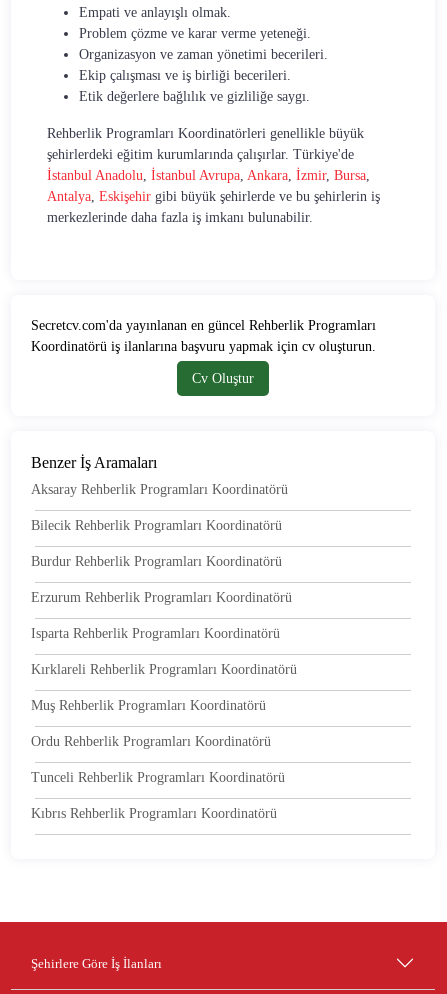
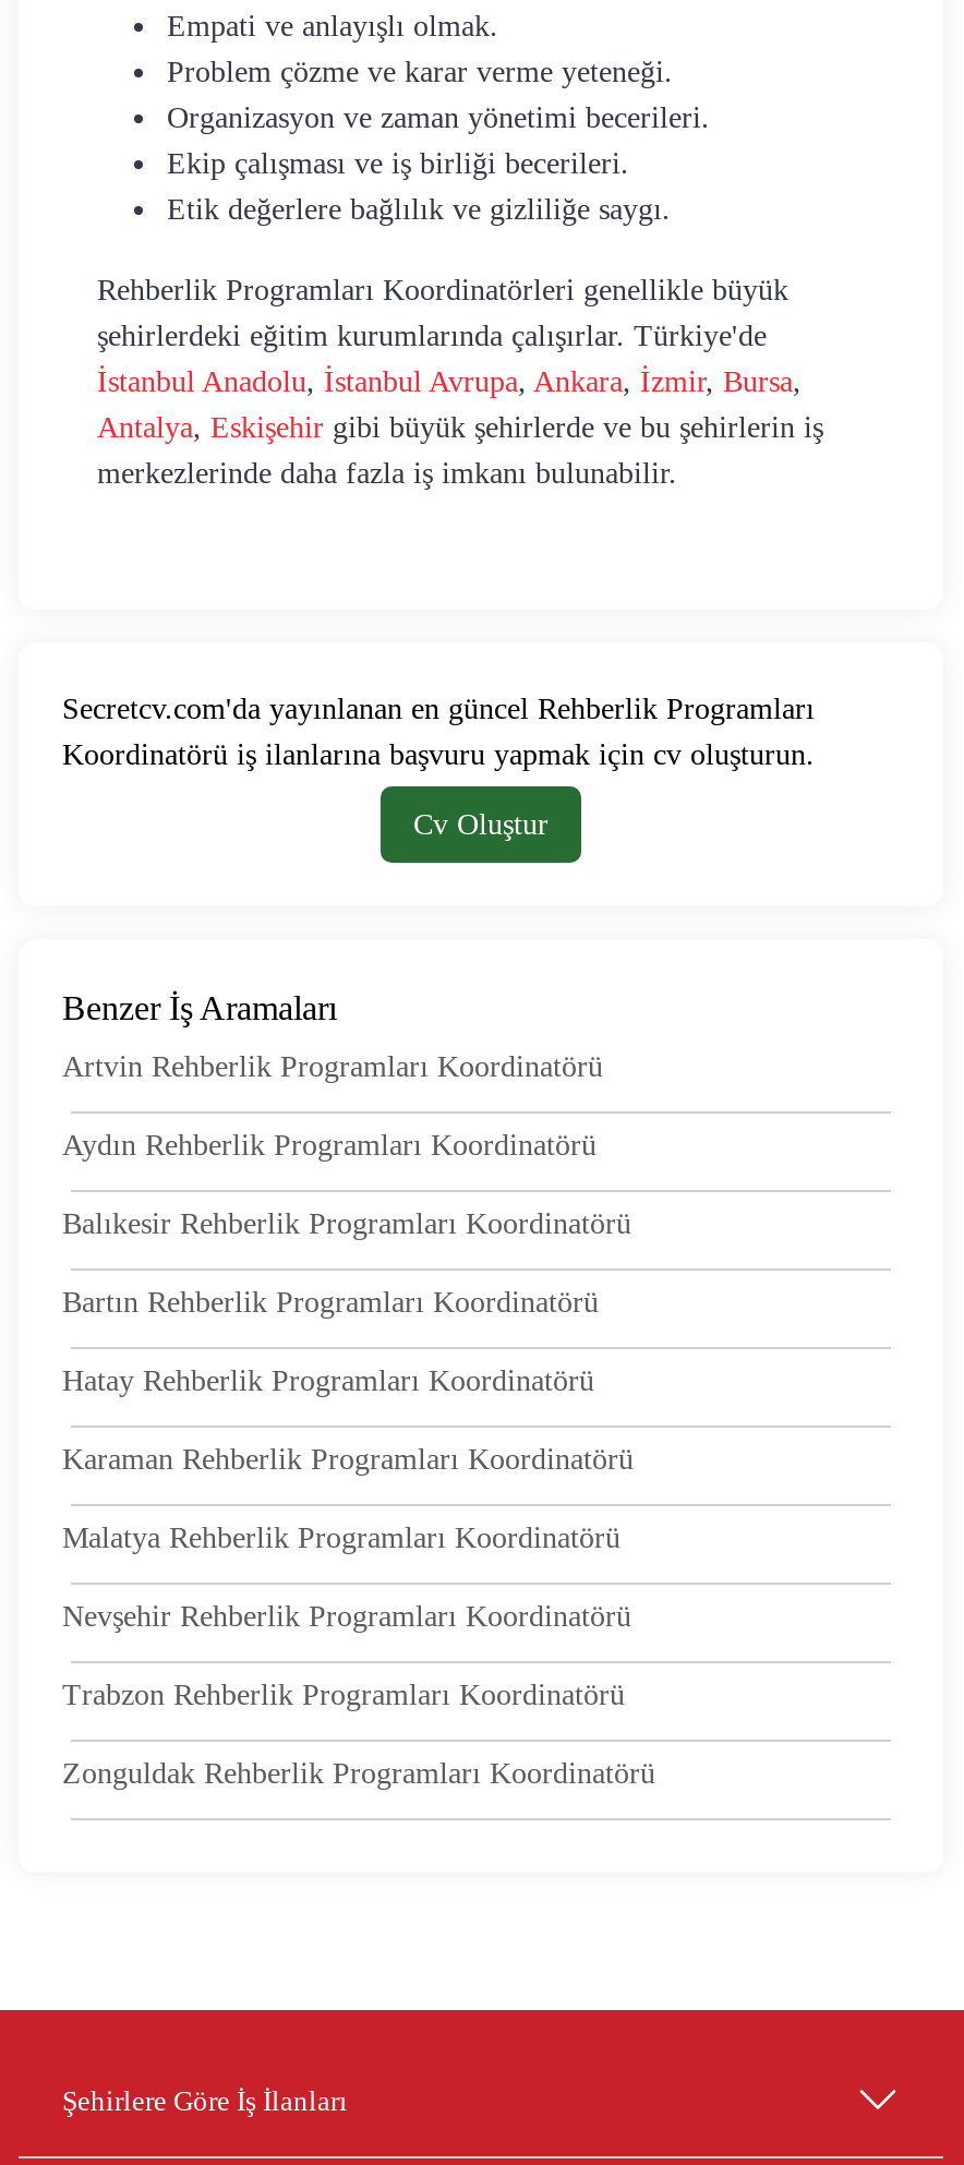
[31,482,288,497] Aksaray Rehberlik Programları Koordinatörü -> [62,1050,603,1083] Artvin Rehberlik Programları Koordinatörü
[31,518,282,533] Bilecik Rehberlik Programları Koordinatörü -> [62,1129,597,1162] Aydın Rehberlik Programları Koordinatörü
[31,554,282,569] Burdur Rehberlik Programları Koordinatörü -> [62,1207,631,1240] Balıkesir Rehberlik Programları Koordinatörü
[31,590,292,605] Erzurum Rehberlik Programları Koordinatörü -> [62,1286,599,1319] Bartın Rehberlik Programları Koordinatörü
[31,626,280,641] Isparta Rehberlik Programları Koordinatörü -> [62,1364,594,1397] Hatay Rehberlik Programları Koordinatörü
[31,662,297,677] Kırklareli Rehberlik Programları Koordinatörü -> [62,1443,634,1476] Karaman Rehberlik Programları Koordinatörü
[31,698,266,713] Muş Rehberlik Programları Koordinatörü -> [62,1521,620,1554] Malatya Rehberlik Programları Koordinatörü
[31,734,271,749] Ordu Rehberlik Programları Koordinatörü -> [62,1600,631,1633] Nevşehir Rehberlik Programları Koordinatörü
[31,770,285,785] Tunceli Rehberlik Programları Koordinatörü -> [62,1679,625,1711] Trabzon Rehberlik Programları Koordinatörü
[31,806,277,821] Kıbrıs Rehberlik Programları Koordinatörü -> [62,1757,655,1790] Zonguldak Rehberlik Programları Koordinatörü

